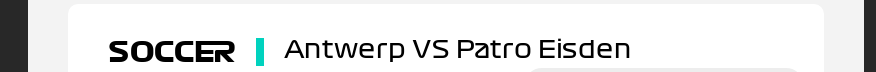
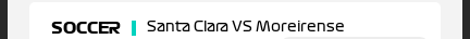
[284,38,632,62] Antwerp VS Patro Eisden -> [147,21,345,34] Santa Clara VS Moreirense

